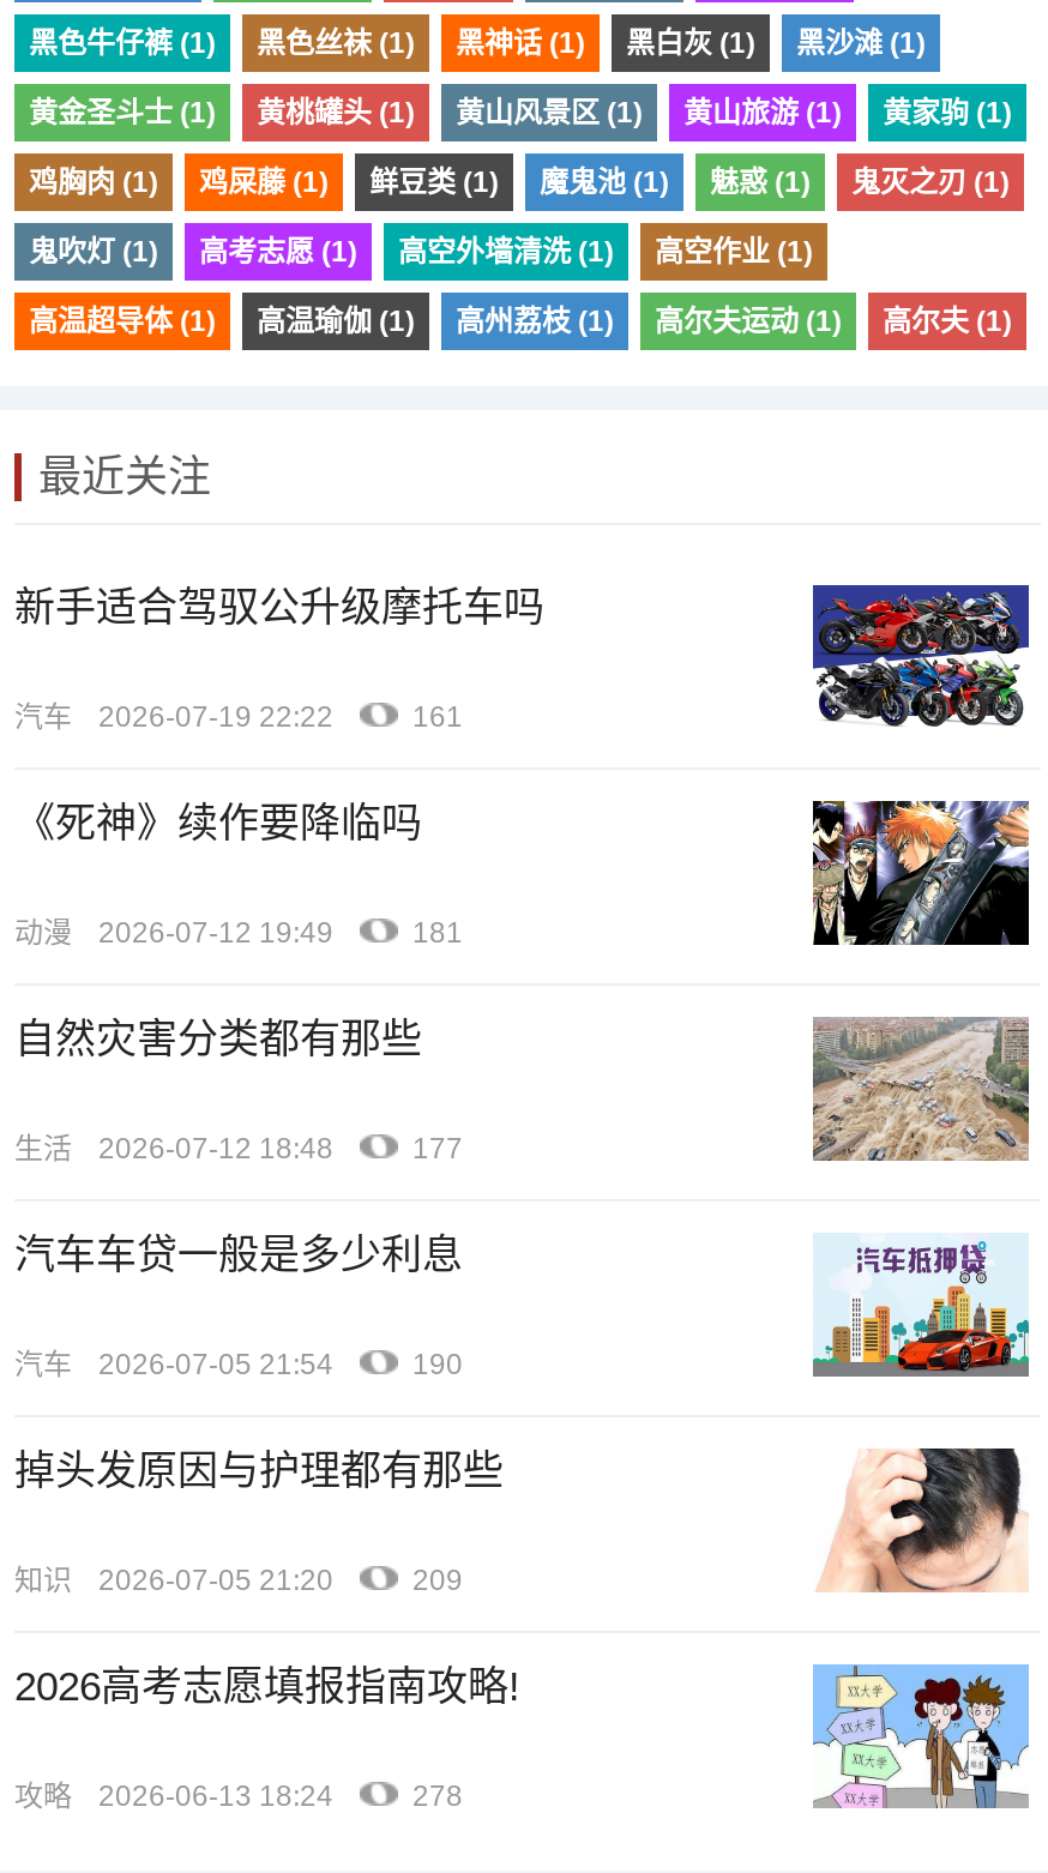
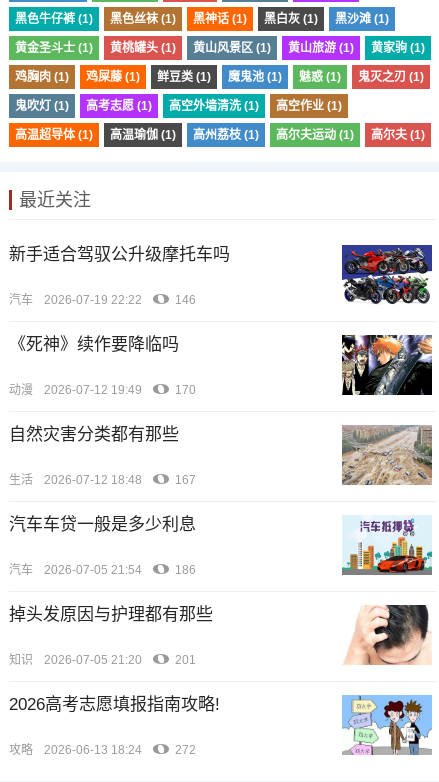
[412,699,463,733] 161 -> [175,292,196,306] 146
[412,915,463,948] 181 -> [175,382,196,396] 170
[412,1131,463,1164] 177 -> [175,472,196,486] 167
[412,1347,463,1380] 190 -> [175,562,196,576] 186
[412,1562,463,1596] 209 -> [175,652,196,666] 201
[412,1778,463,1812] 278 -> [175,742,196,756] 272

